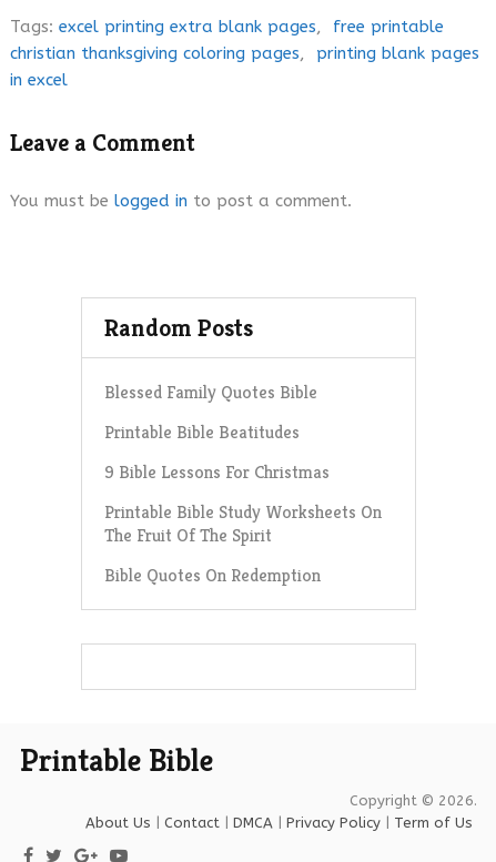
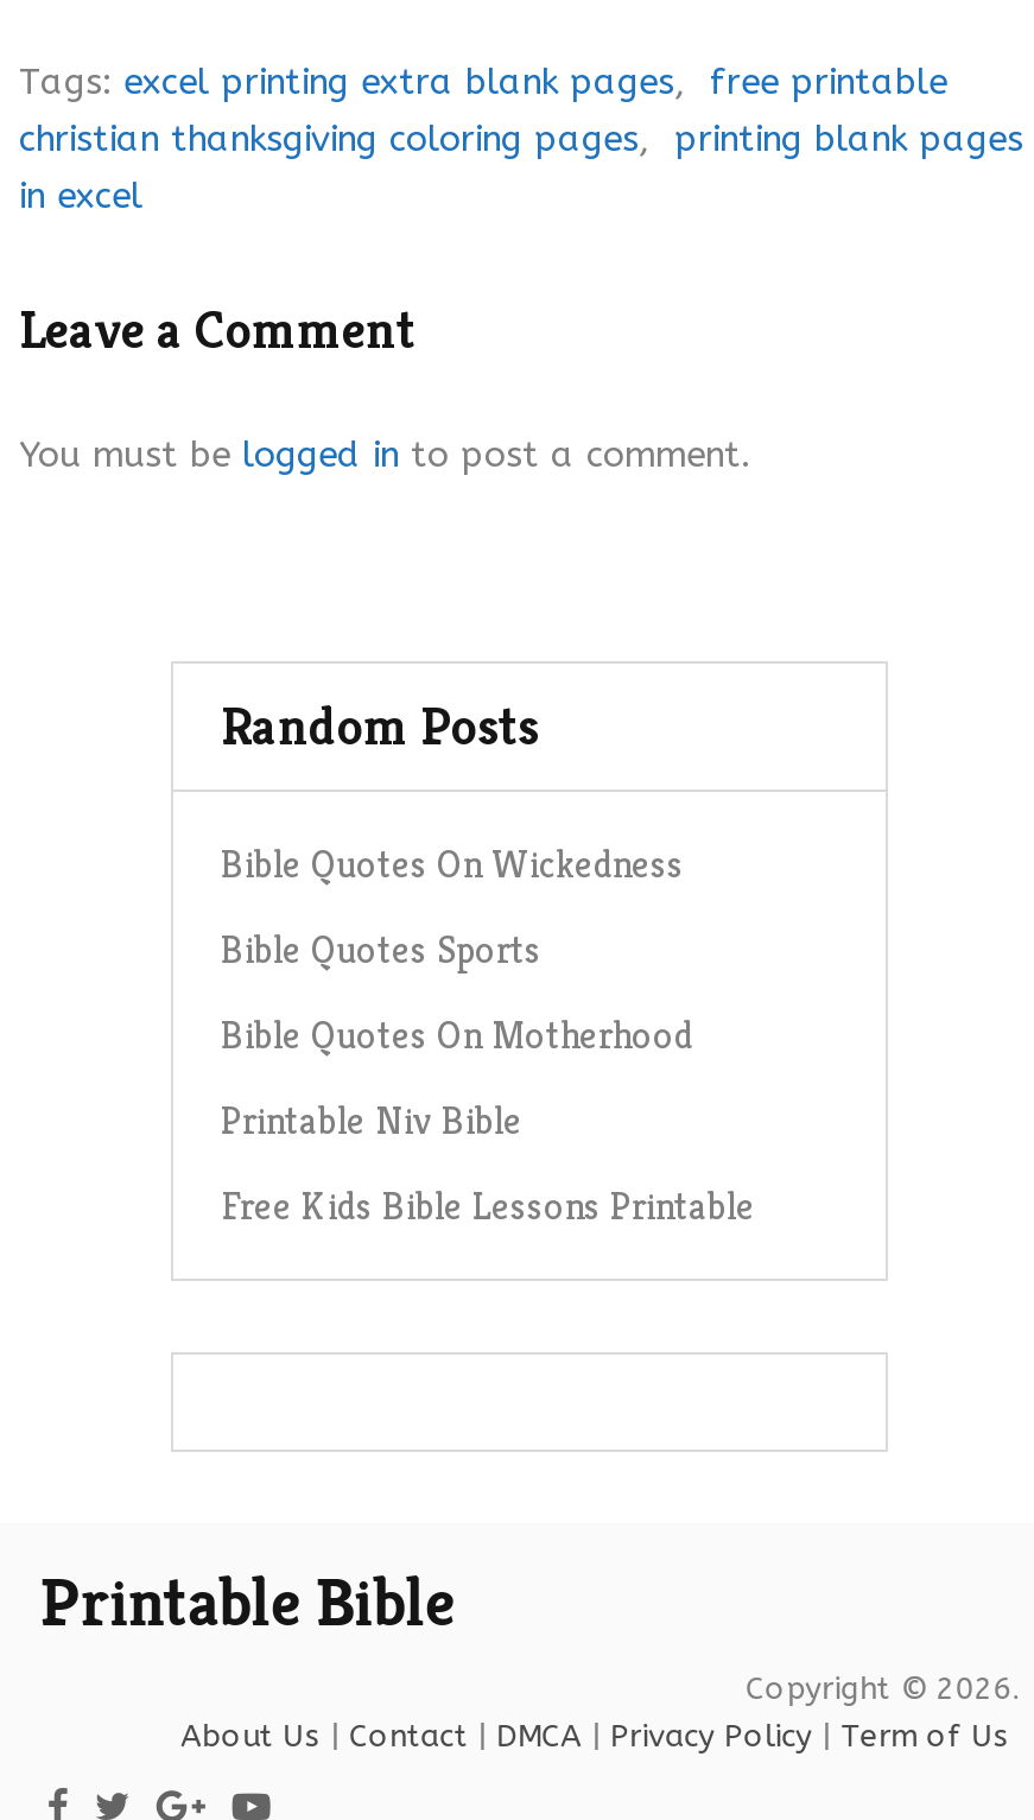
[104,380,317,404] Blessed Family Quotes Bible -> [221,839,684,889] Bible Quotes On Wickedness
[104,420,300,444] Printable Bible Beatitudes -> [221,924,541,974] Bible Quotes Sports
[104,460,330,483] 9 Bible Lessons For Christmas -> [221,1010,693,1060] Bible Quotes On Motherhood
[104,500,382,547] Printable Bible Study Worksheets On | The Fruit Of The Spirit -> [221,1095,522,1145] Printable Niv Bible
[104,563,321,587] Bible Quotes On Redemption -> [221,1181,755,1231] Free Kids Bible Lessons Printable

